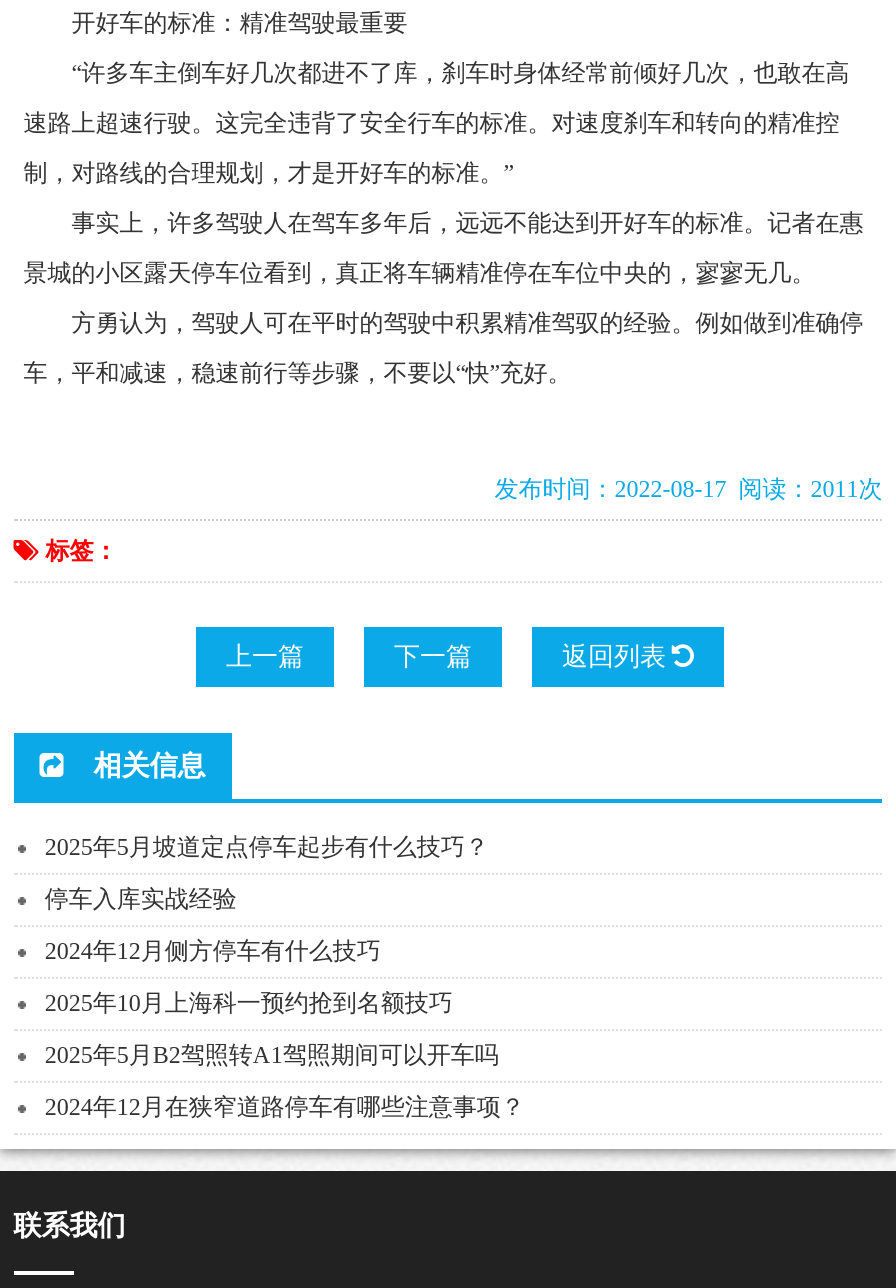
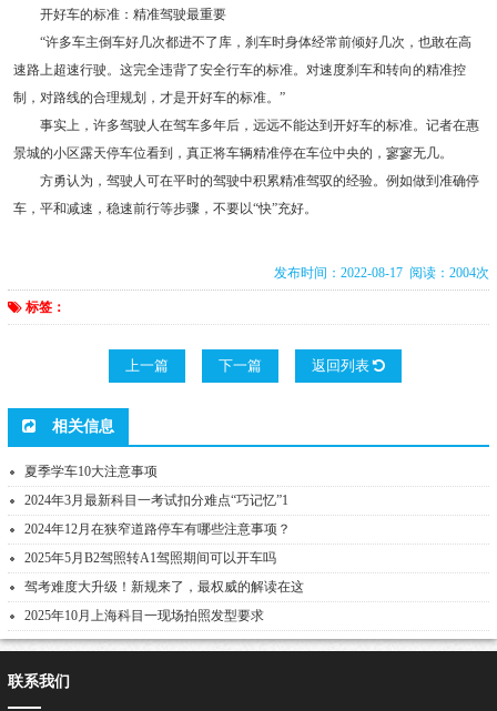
[495,476,883,504] 发布时间：2022-08-17 阅读：2011次 -> [274,266,490,281] 发布时间：2022-08-17 阅读：2004次
[45,834,489,1018] 2025年5月坡道定点停车起步有什么技巧？ | 停车入库实战经验 | 2024年12月侧方停车有什么技巧 | 2025年10月上海科一预约抢到名额技巧 -> [25,464,289,508] 夏季学车10大注意事项 | 2024年3月最新科目一考试扣分难点“巧记忆”1
moved [45,1042,499,1070] -> [25,551,277,566]: 2025年5月B2驾照转A1驾照期间可以开车吗
moved [45,1094,525,1122] -> [25,522,291,537]: 2024年12月在狭窄道路停车有哪些注意事项？
none -> [25,579,304,624] 驾考难度大升级！新规来了，最权威的解读在这 | 2025年10月上海科目一现场拍照发型要求

